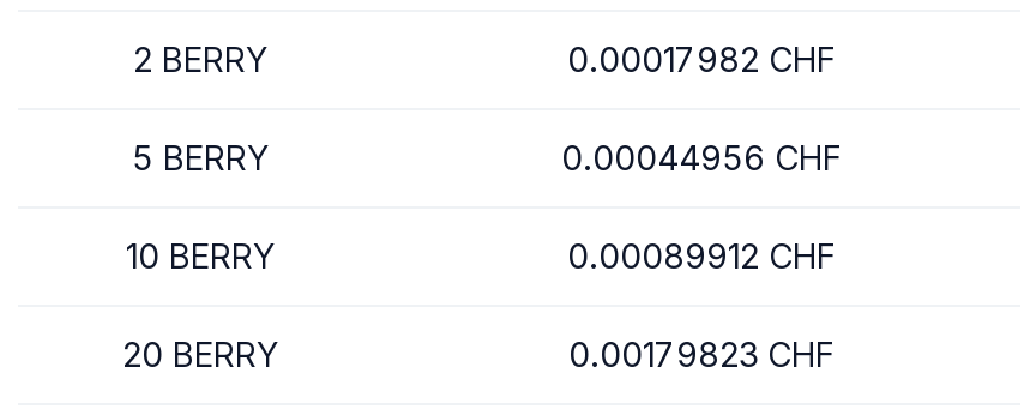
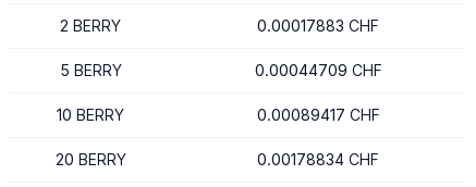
[567,38,836,79] 0.00017982 CHF -> [257,16,379,35] 0.00017883 CHF
[561,137,842,178] 0.00044956 CHF -> [254,61,382,79] 0.00044709 CHF
[567,235,836,276] 0.00089912 CHF -> [257,105,380,124] 0.00089417 CHF
[568,333,835,374] 0.00179823 CHF -> [257,150,379,169] 0.00178834 CHF

